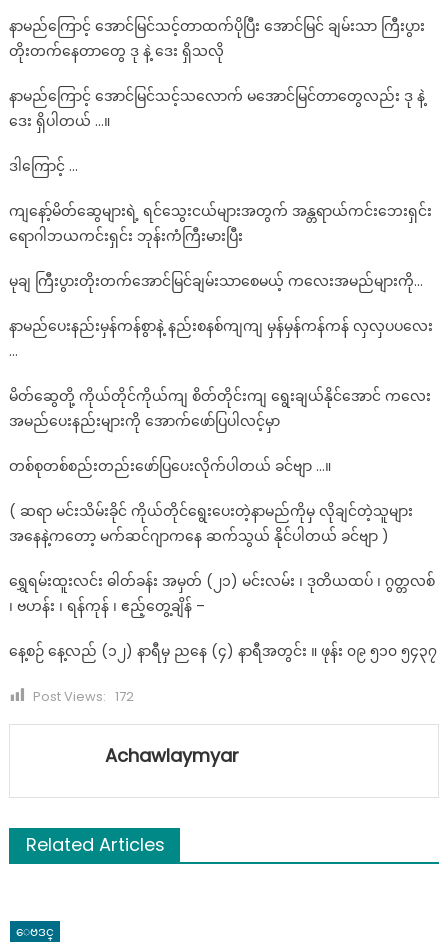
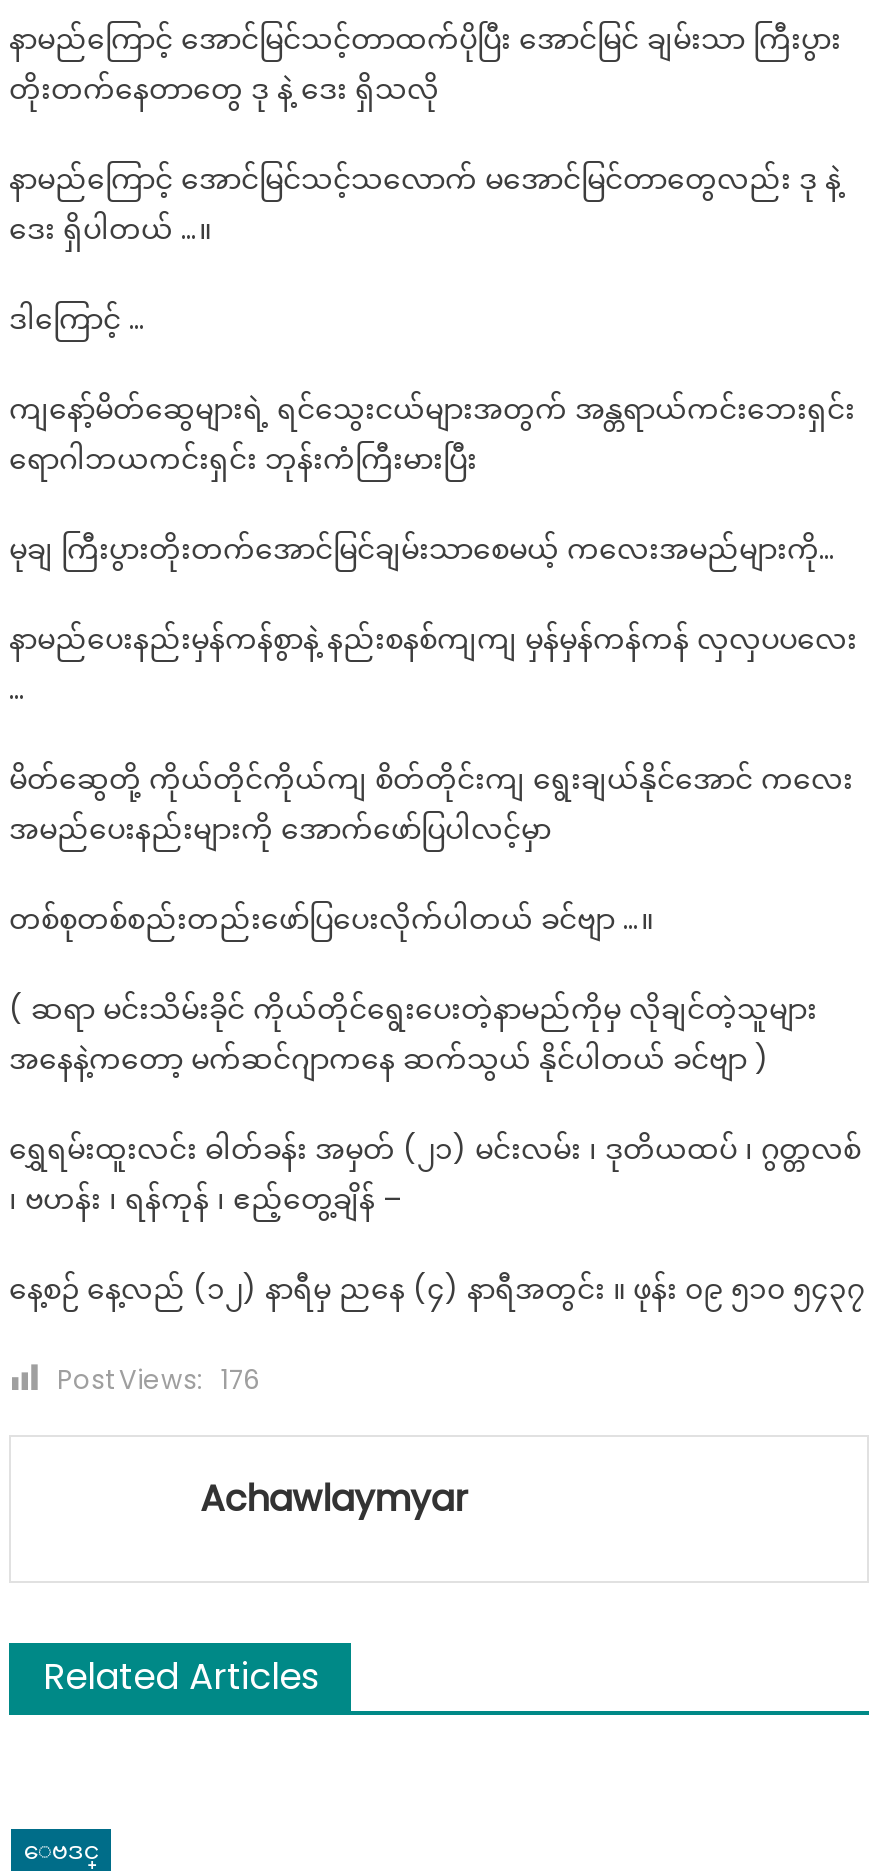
[33,687,134,706] Post Views: 172 -> [57,1361,259,1399] Post Views: 176

